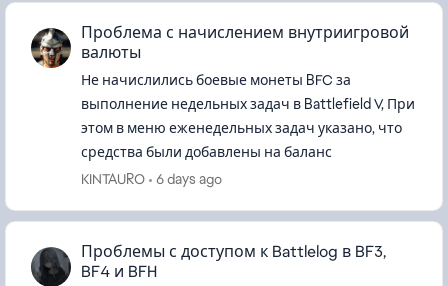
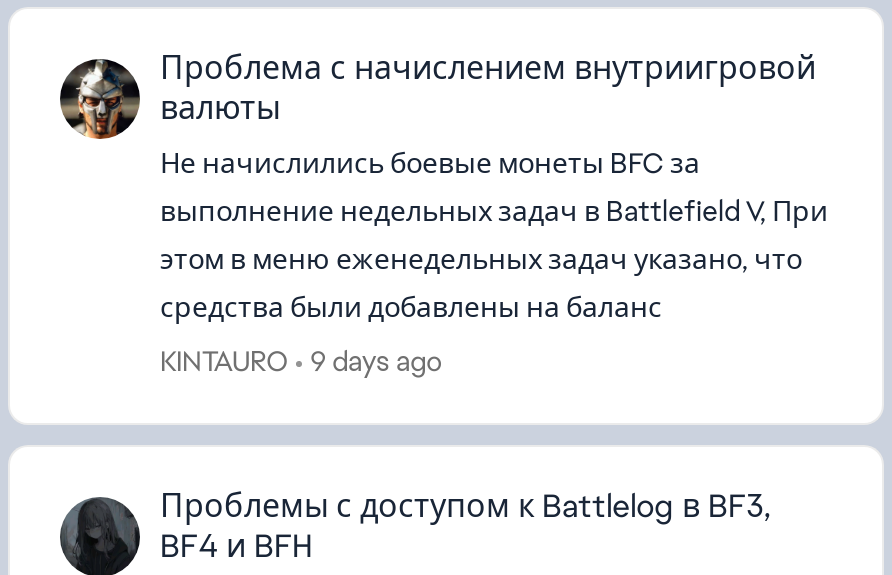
[81,170,222,188] KINTAURO 6 days ago -> [160,343,442,379] KINTAURO 9 days ago

